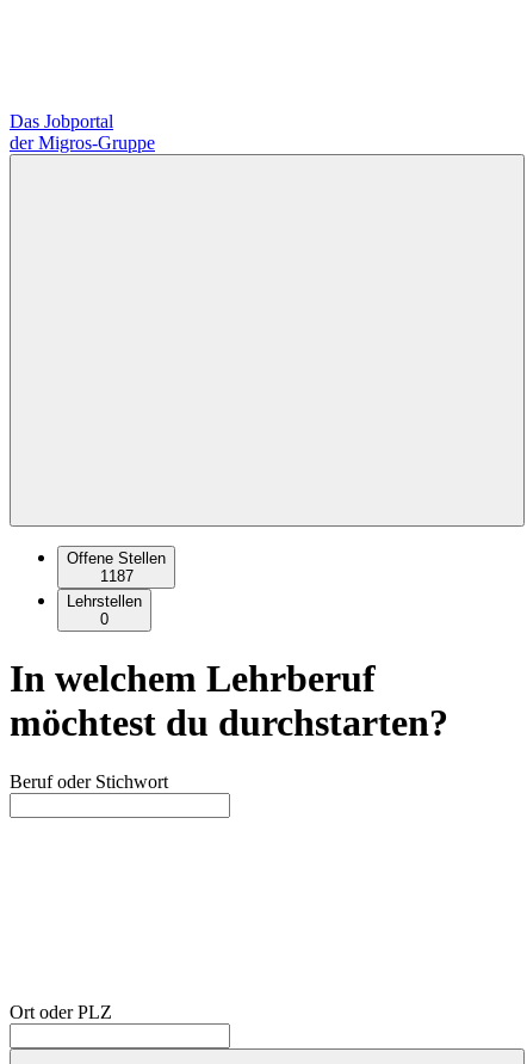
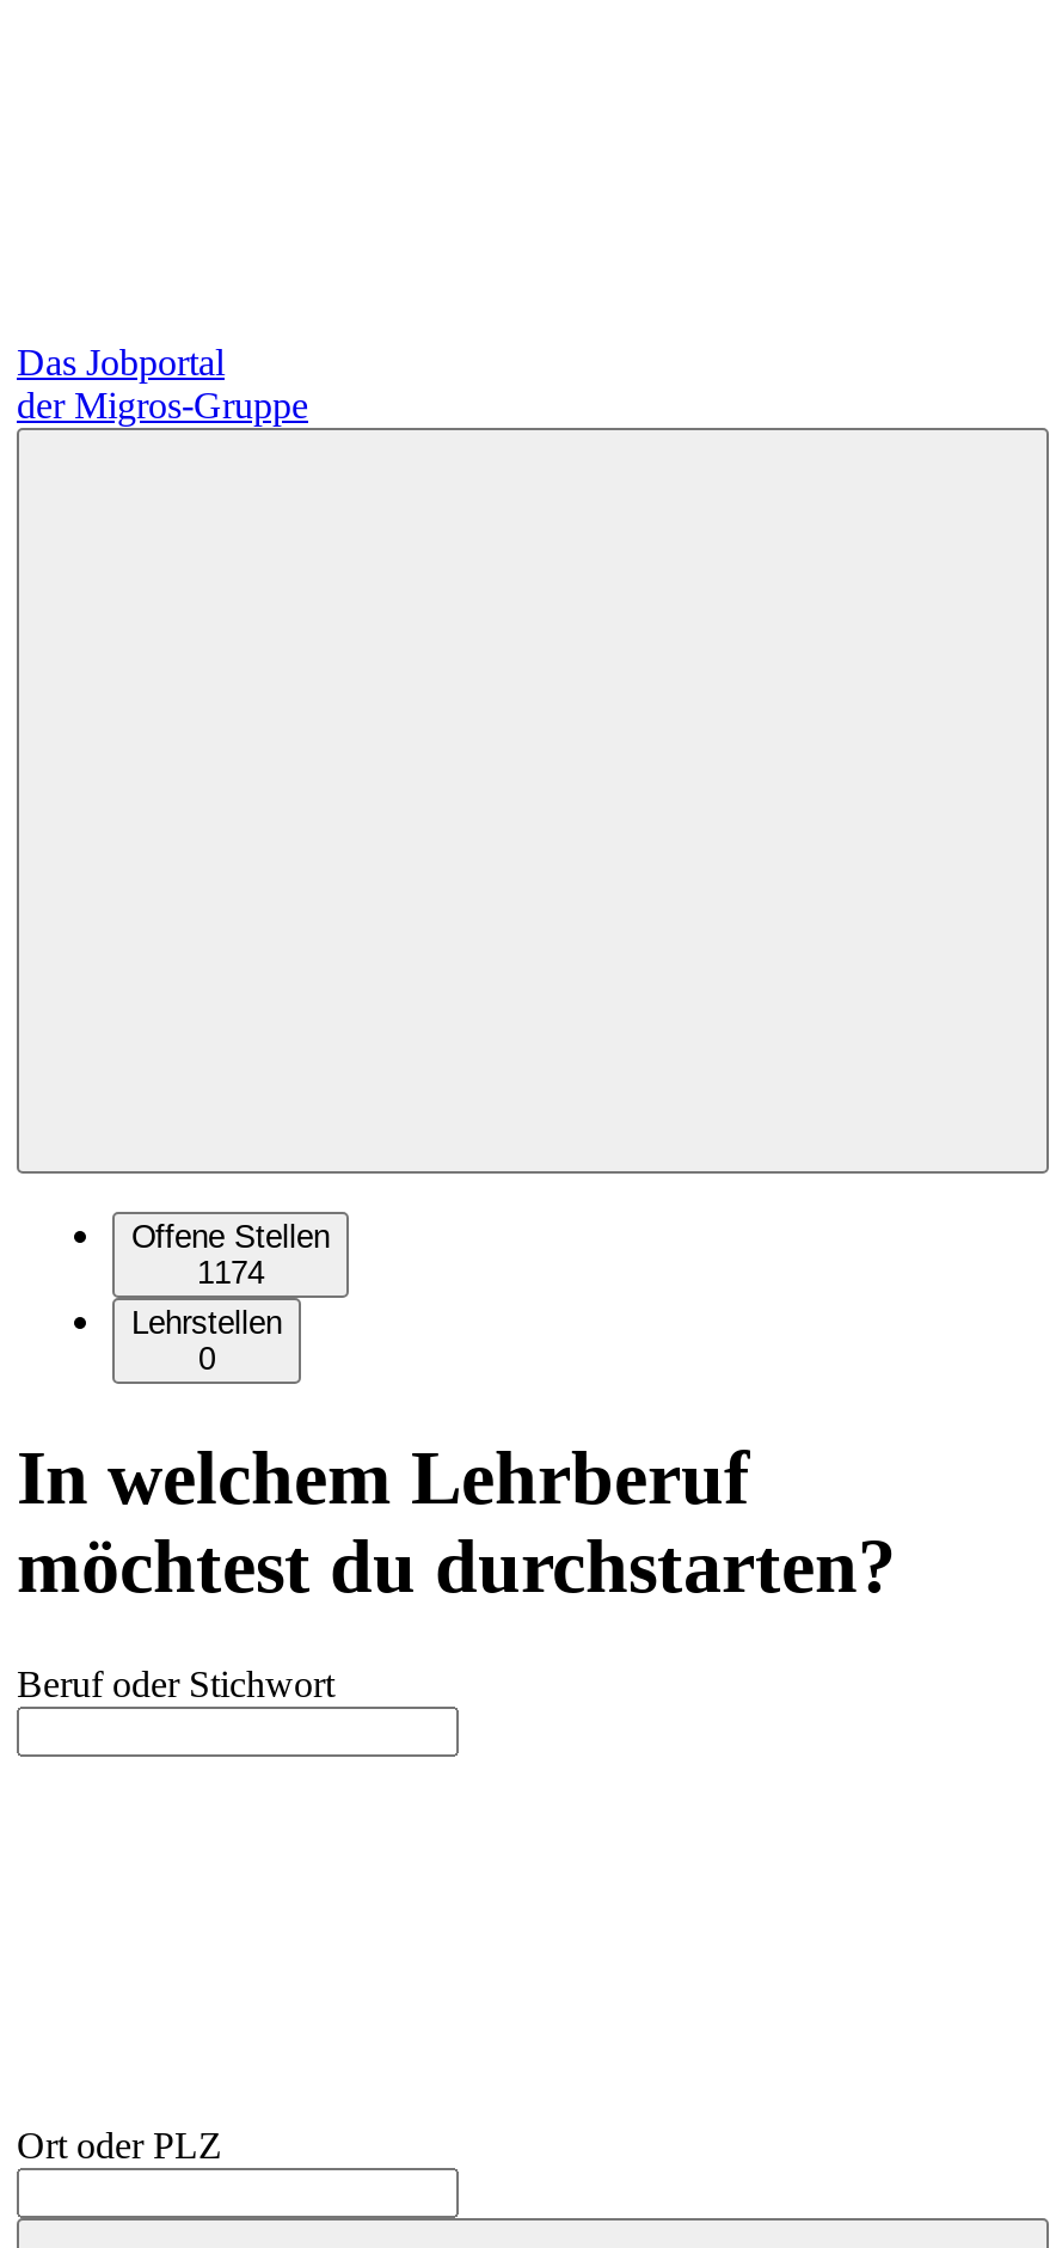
[100,567,133,585] 1187 -> [197,1255,264,1291] 1174

